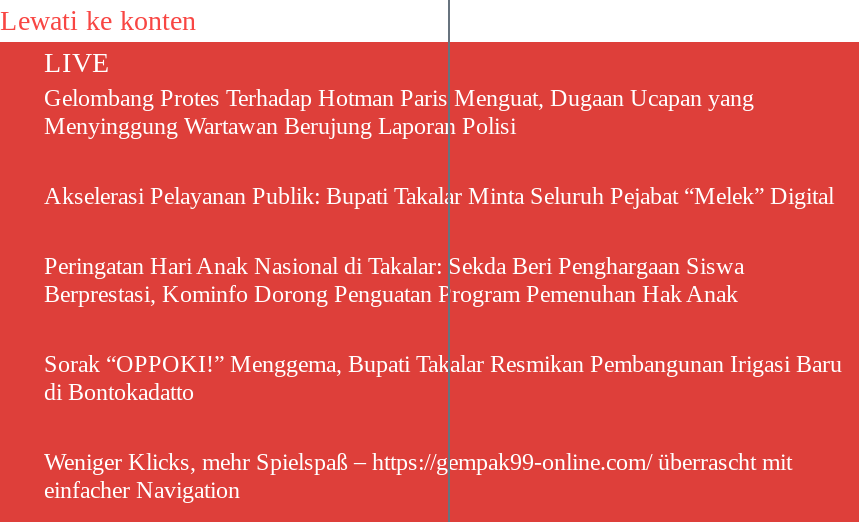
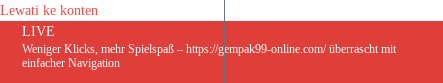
[44,84,842,406] Gelombang Protes Terhadap Hotman Paris Menguat, Dugaan Ucapan yang | Menyinggung Wartawan Berujung Laporan Polisi | Akselerasi Pelayanan Publik: Bupati Takalar Minta Seluruh Pejabat “Melek” Digital | Peringatan Hari Anak Nasional di Takalar: Sekda Beri Penghargaan Siswa | Berprestasi, Kominfo Dorong Penguatan Program Pemenuhan Hak Anak | Sorak “OPPOKI!” Menggema, Bupati Takalar Resmikan Pembangunan Irigasi Baru | di Bontokadatto -> none

